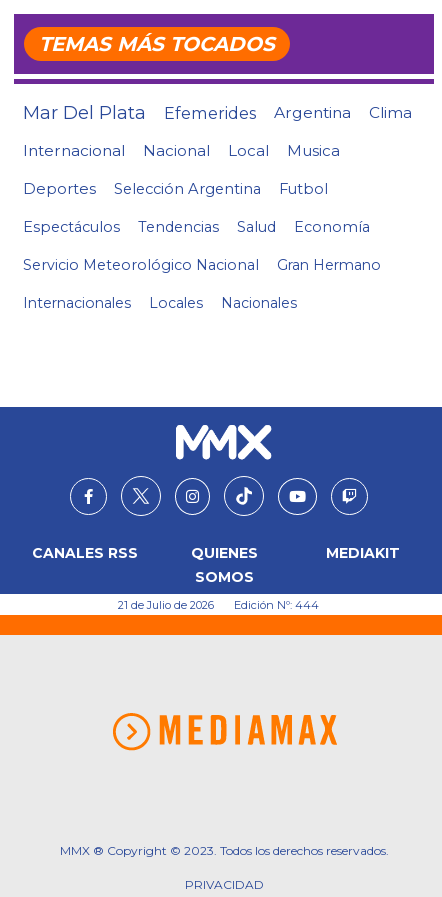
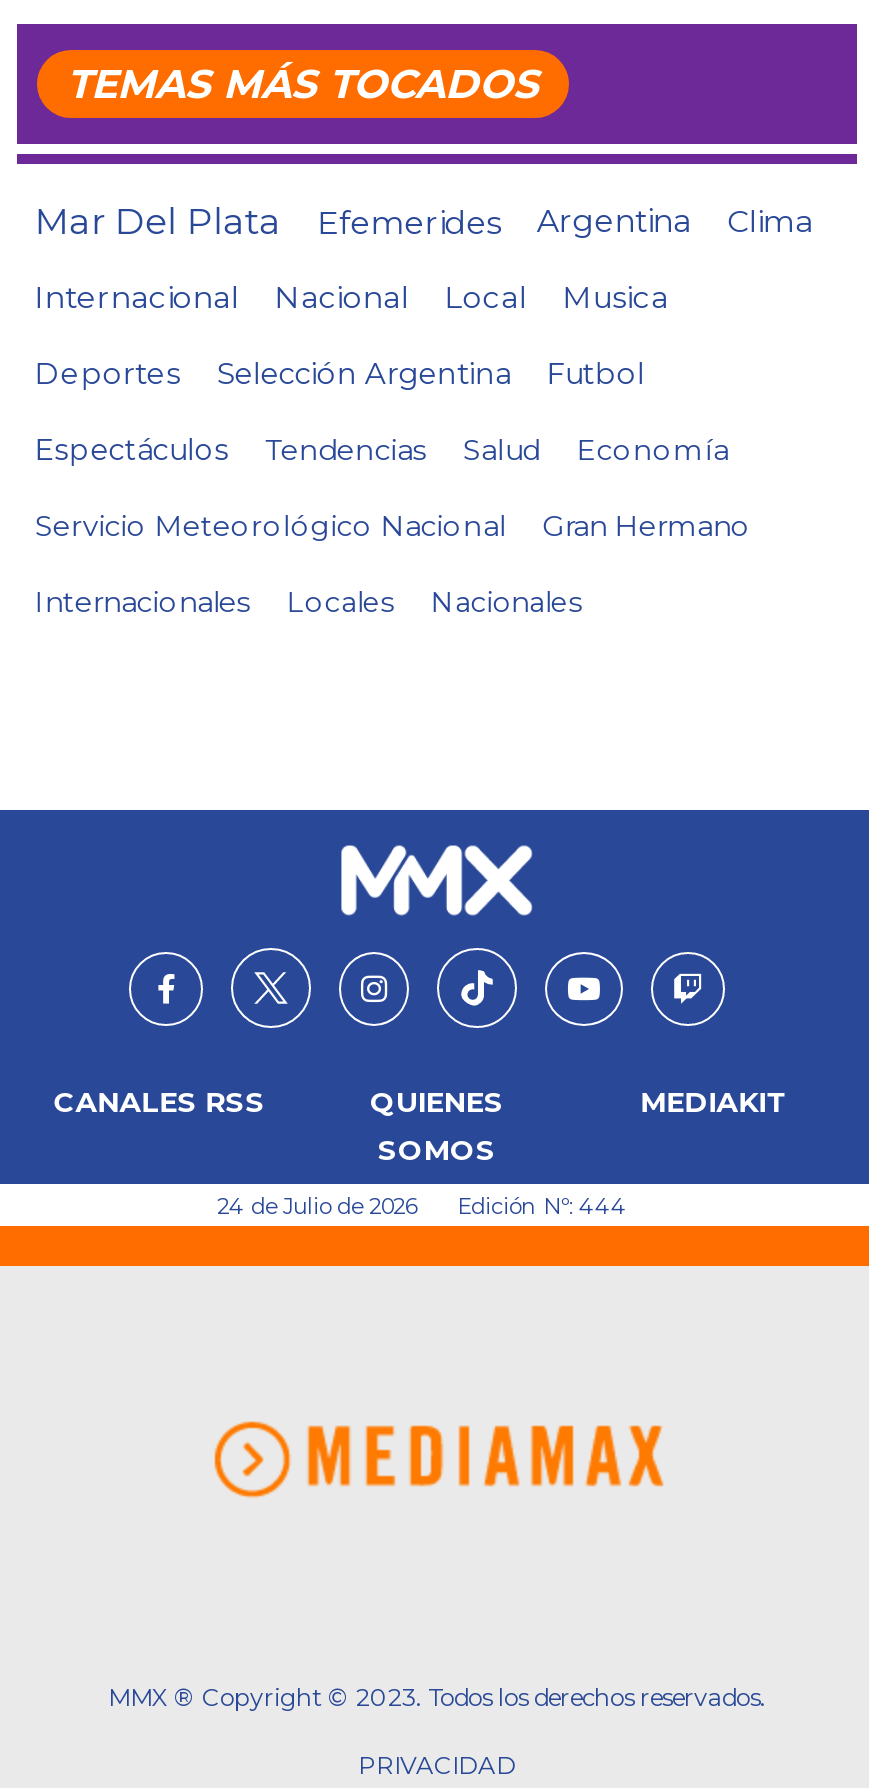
[118,598,319,612] 21 de Julio de 2026 Edición Nº: 444 -> [217,1191,627,1219] 24 de Julio de 2026 Edición Nº: 444

